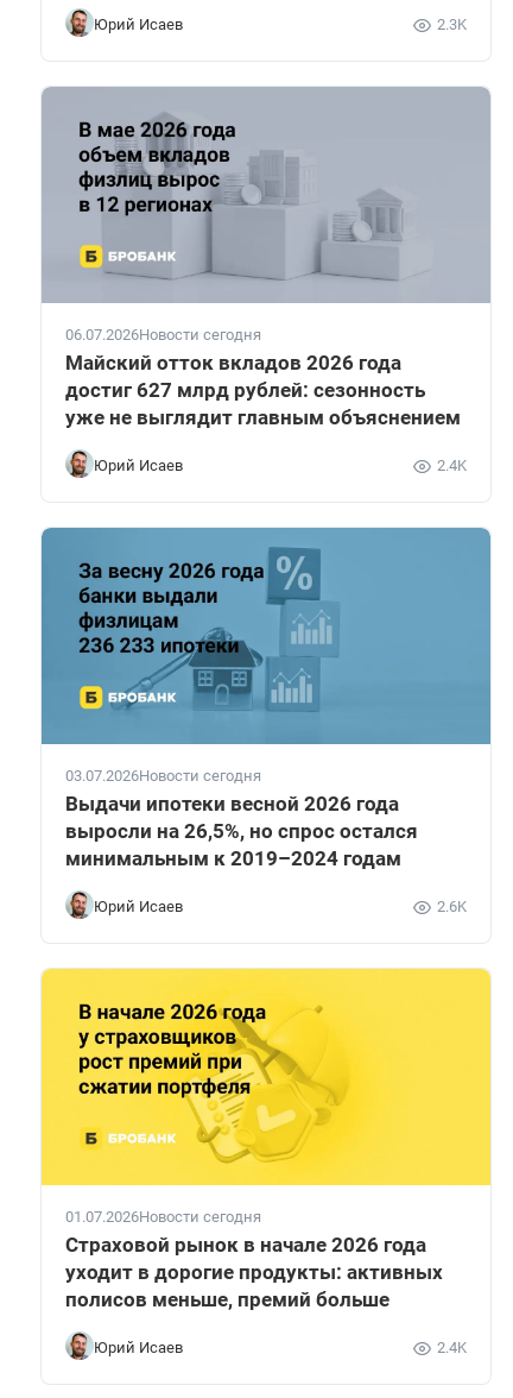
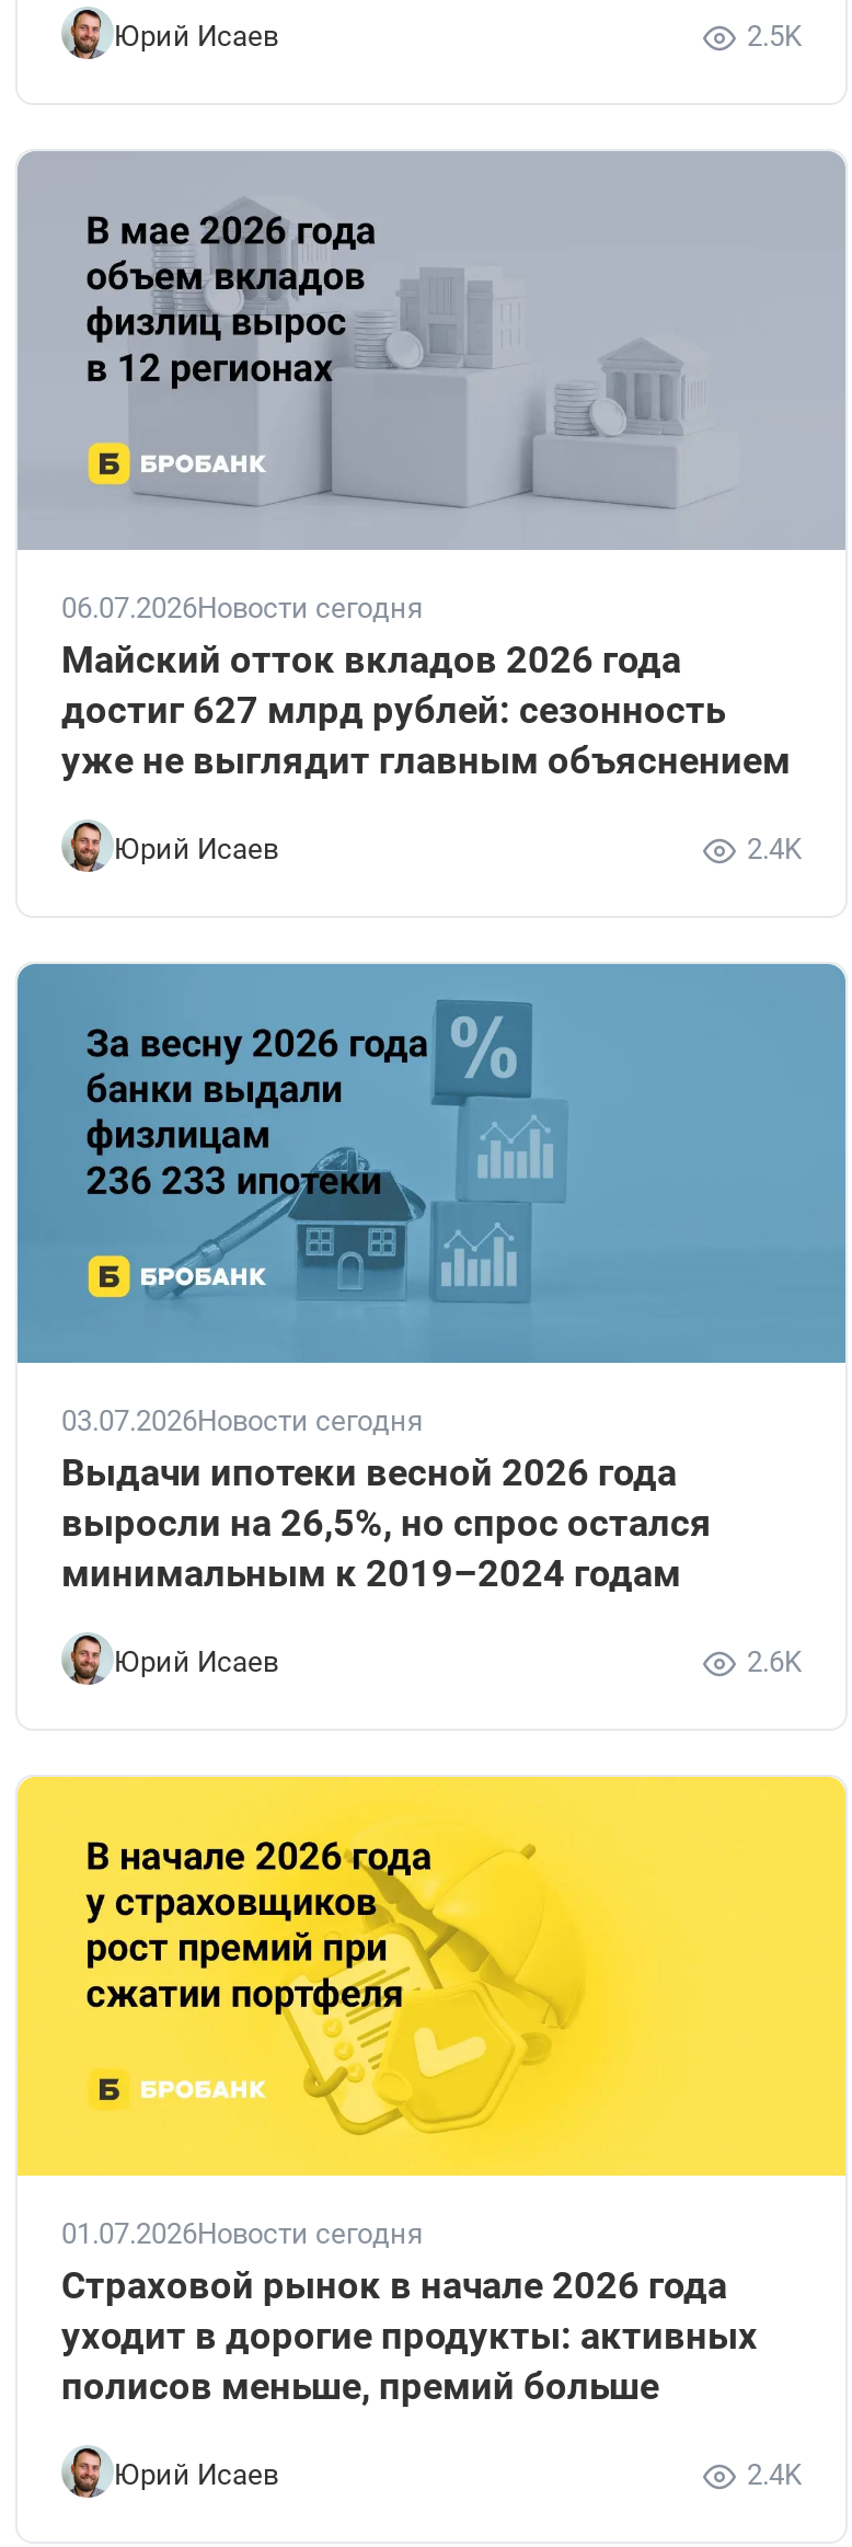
[437,15,467,33] 2.3K -> [747,20,802,53] 2.5K

